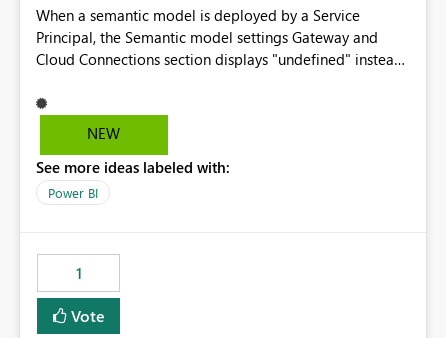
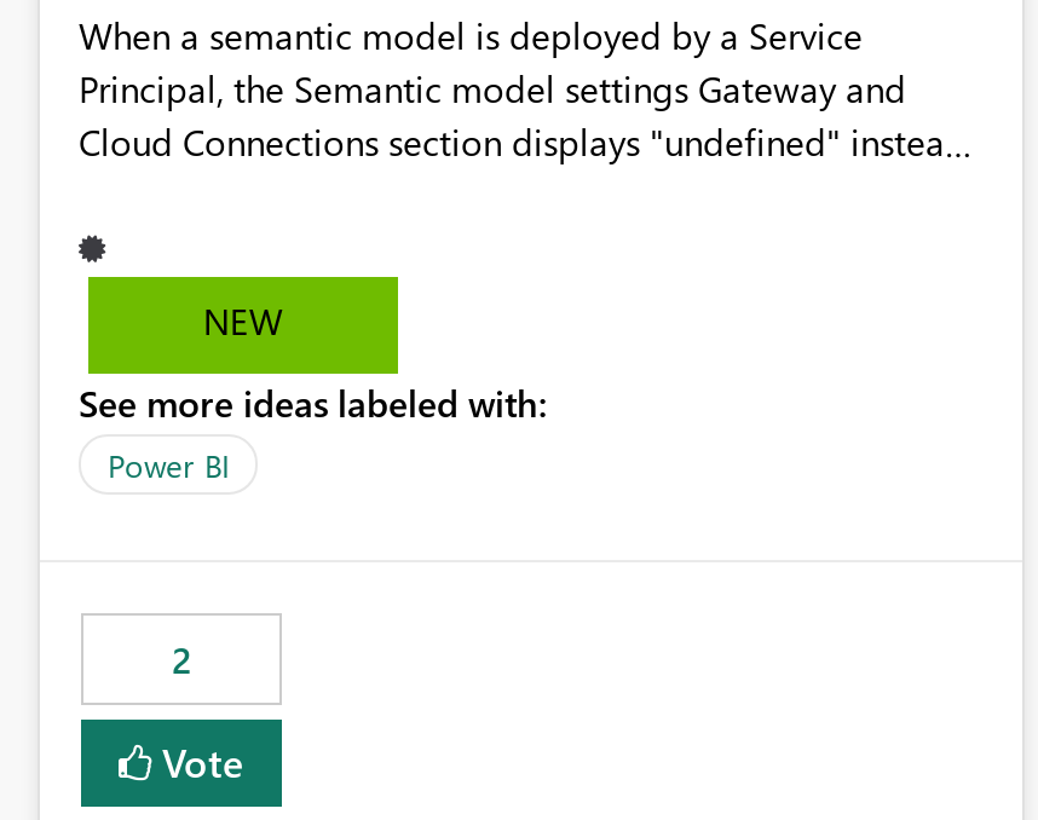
[75,263,81,283] 1 -> [172,636,191,684] 2

